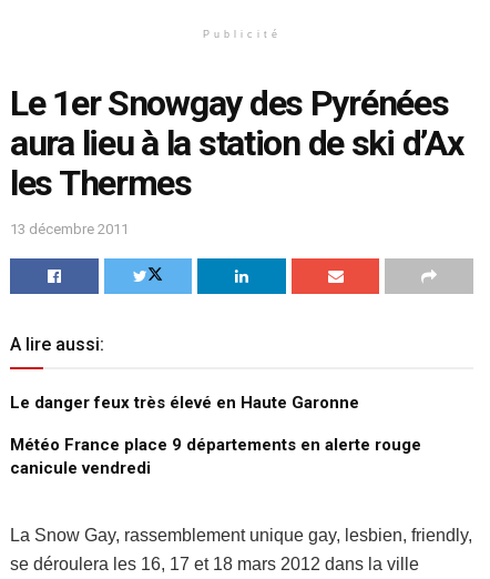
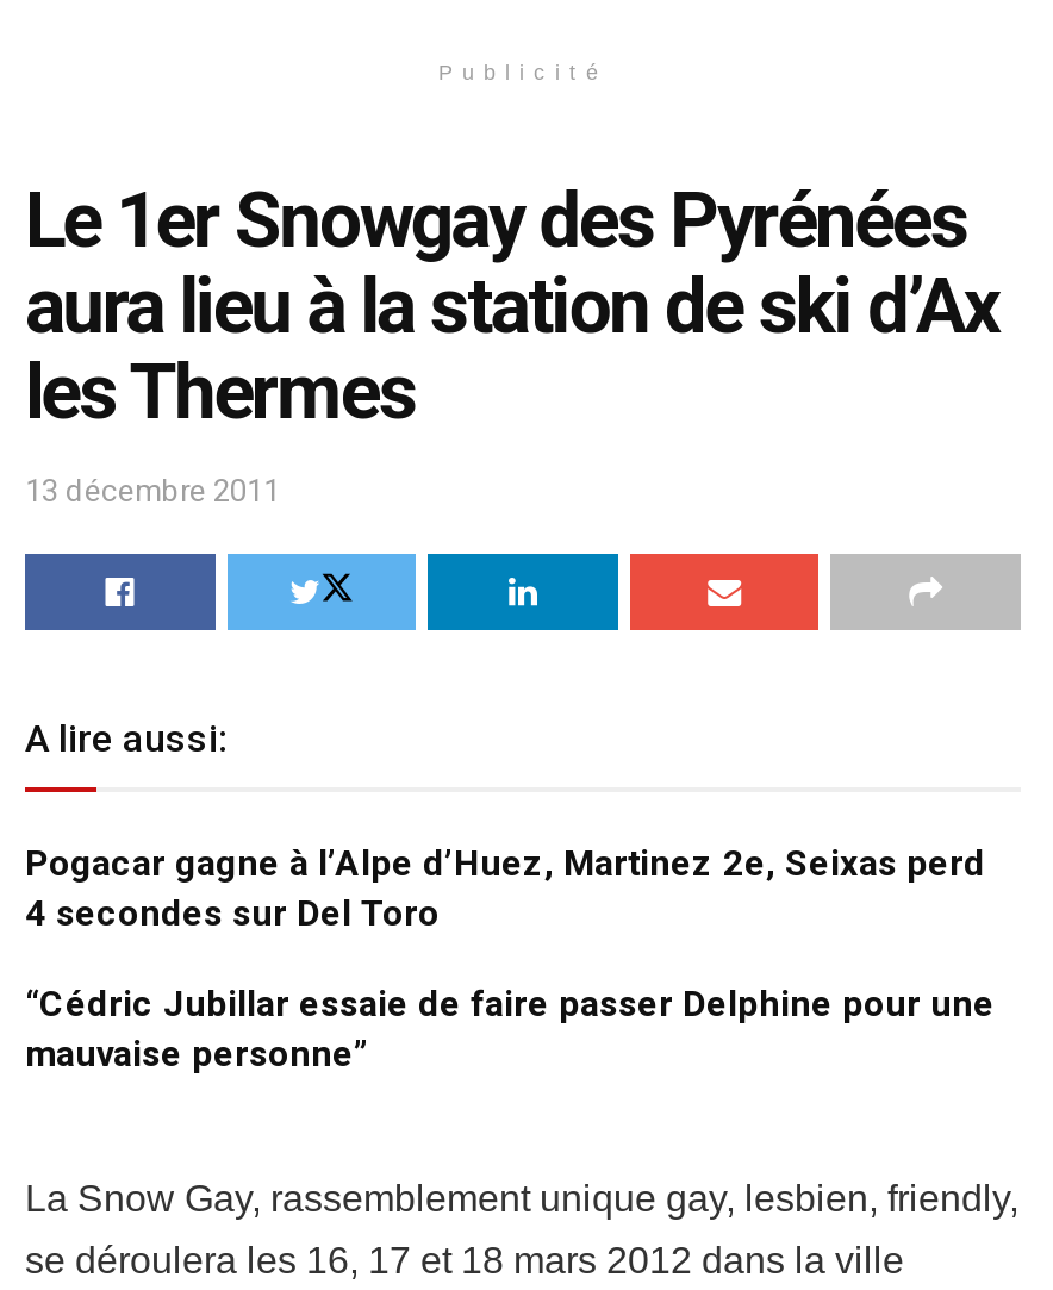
[10,392,359,412] Le danger feux très élevé en Haute Garonne -> [25,842,985,935] Pogacar gagne à l’Alpe d’Huez, Martinez 2e, Seixas perd | 4 secondes sur Del Toro
[10,435,421,478] Météo France place 9 départements en alerte rouge | canicule vendredi -> [25,982,995,1075] “Cédric Jubillar essaie de faire passer Delphine pour une | mauvaise personne”

